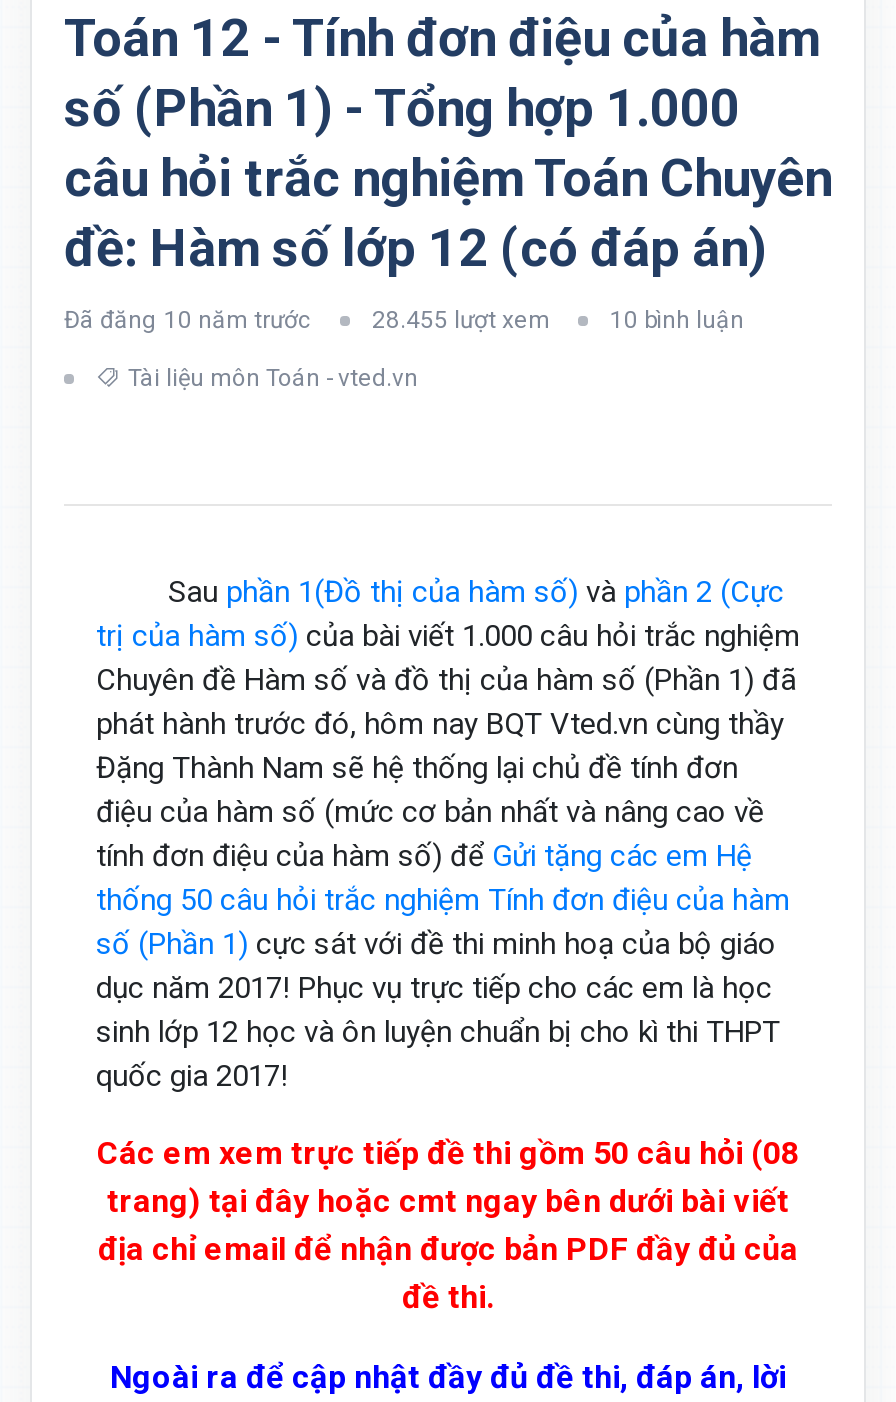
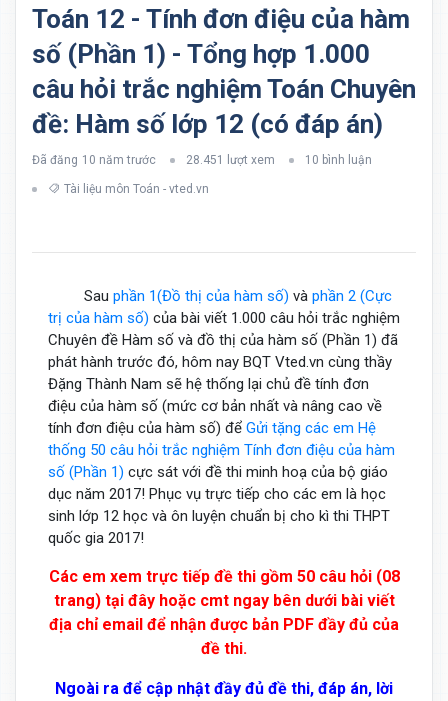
[372,306,550,334] 28.455 lượt xem -> [186,153,275,167] 28.451 lượt xem

